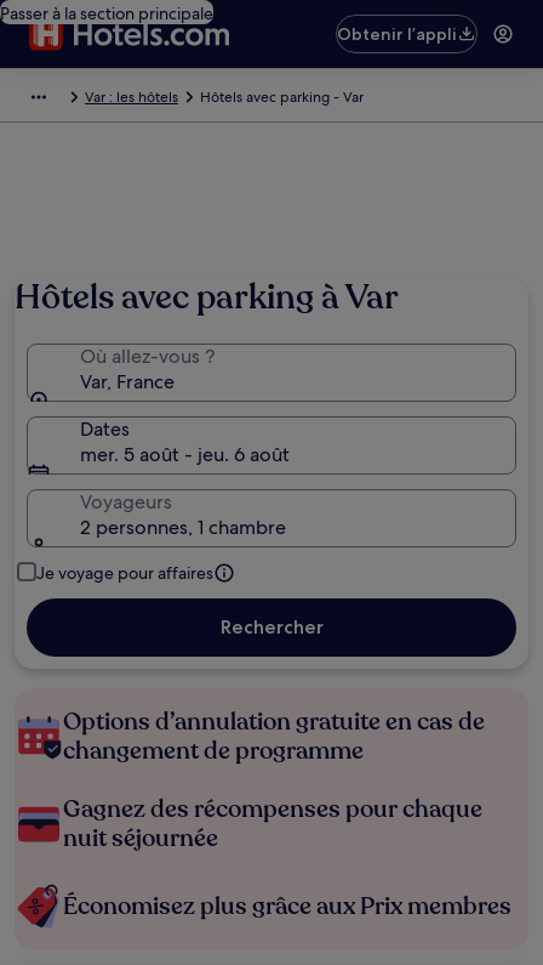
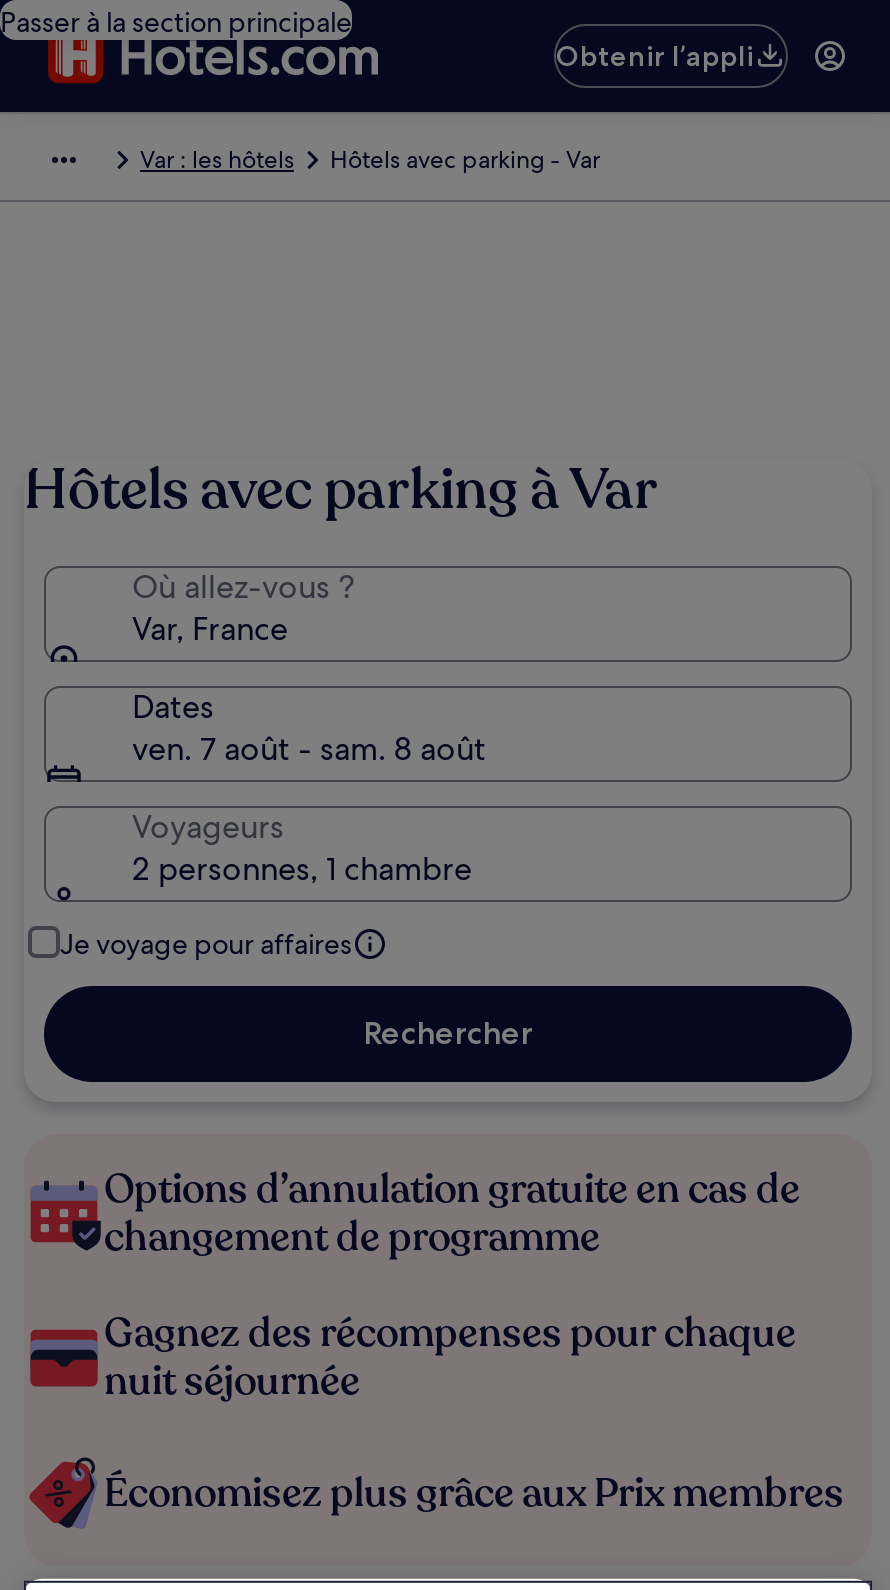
[80,442,290,467] mer. 5 août - jeu. 6 août -> [132,728,486,770] ven. 7 août - sam. 8 août

